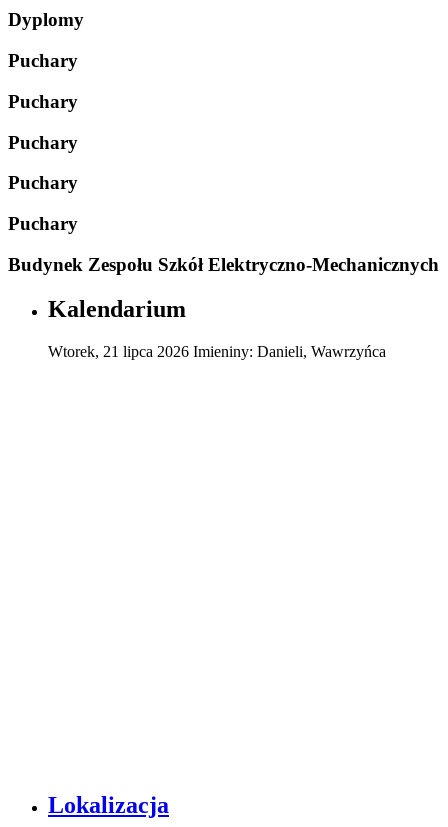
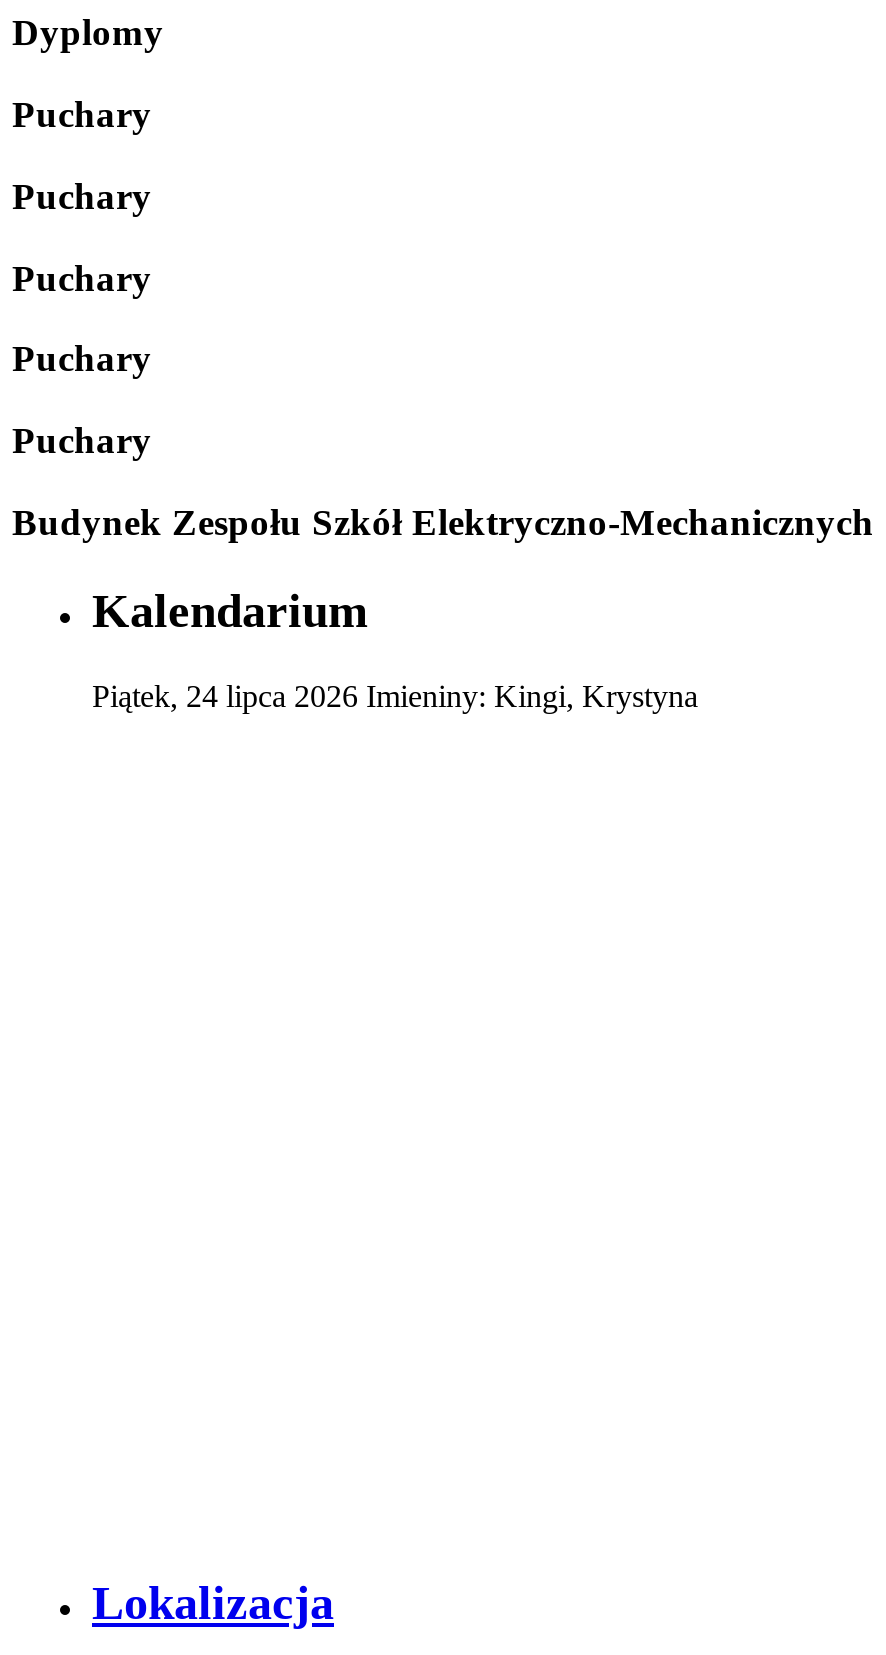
[48,343,386,360] Wtorek, 21 lipca 2026 Imieniny: Danieli, Wawrzyńca -> [92,678,698,712] Piątek, 24 lipca 2026 Imieniny: Kingi, Krystyna

